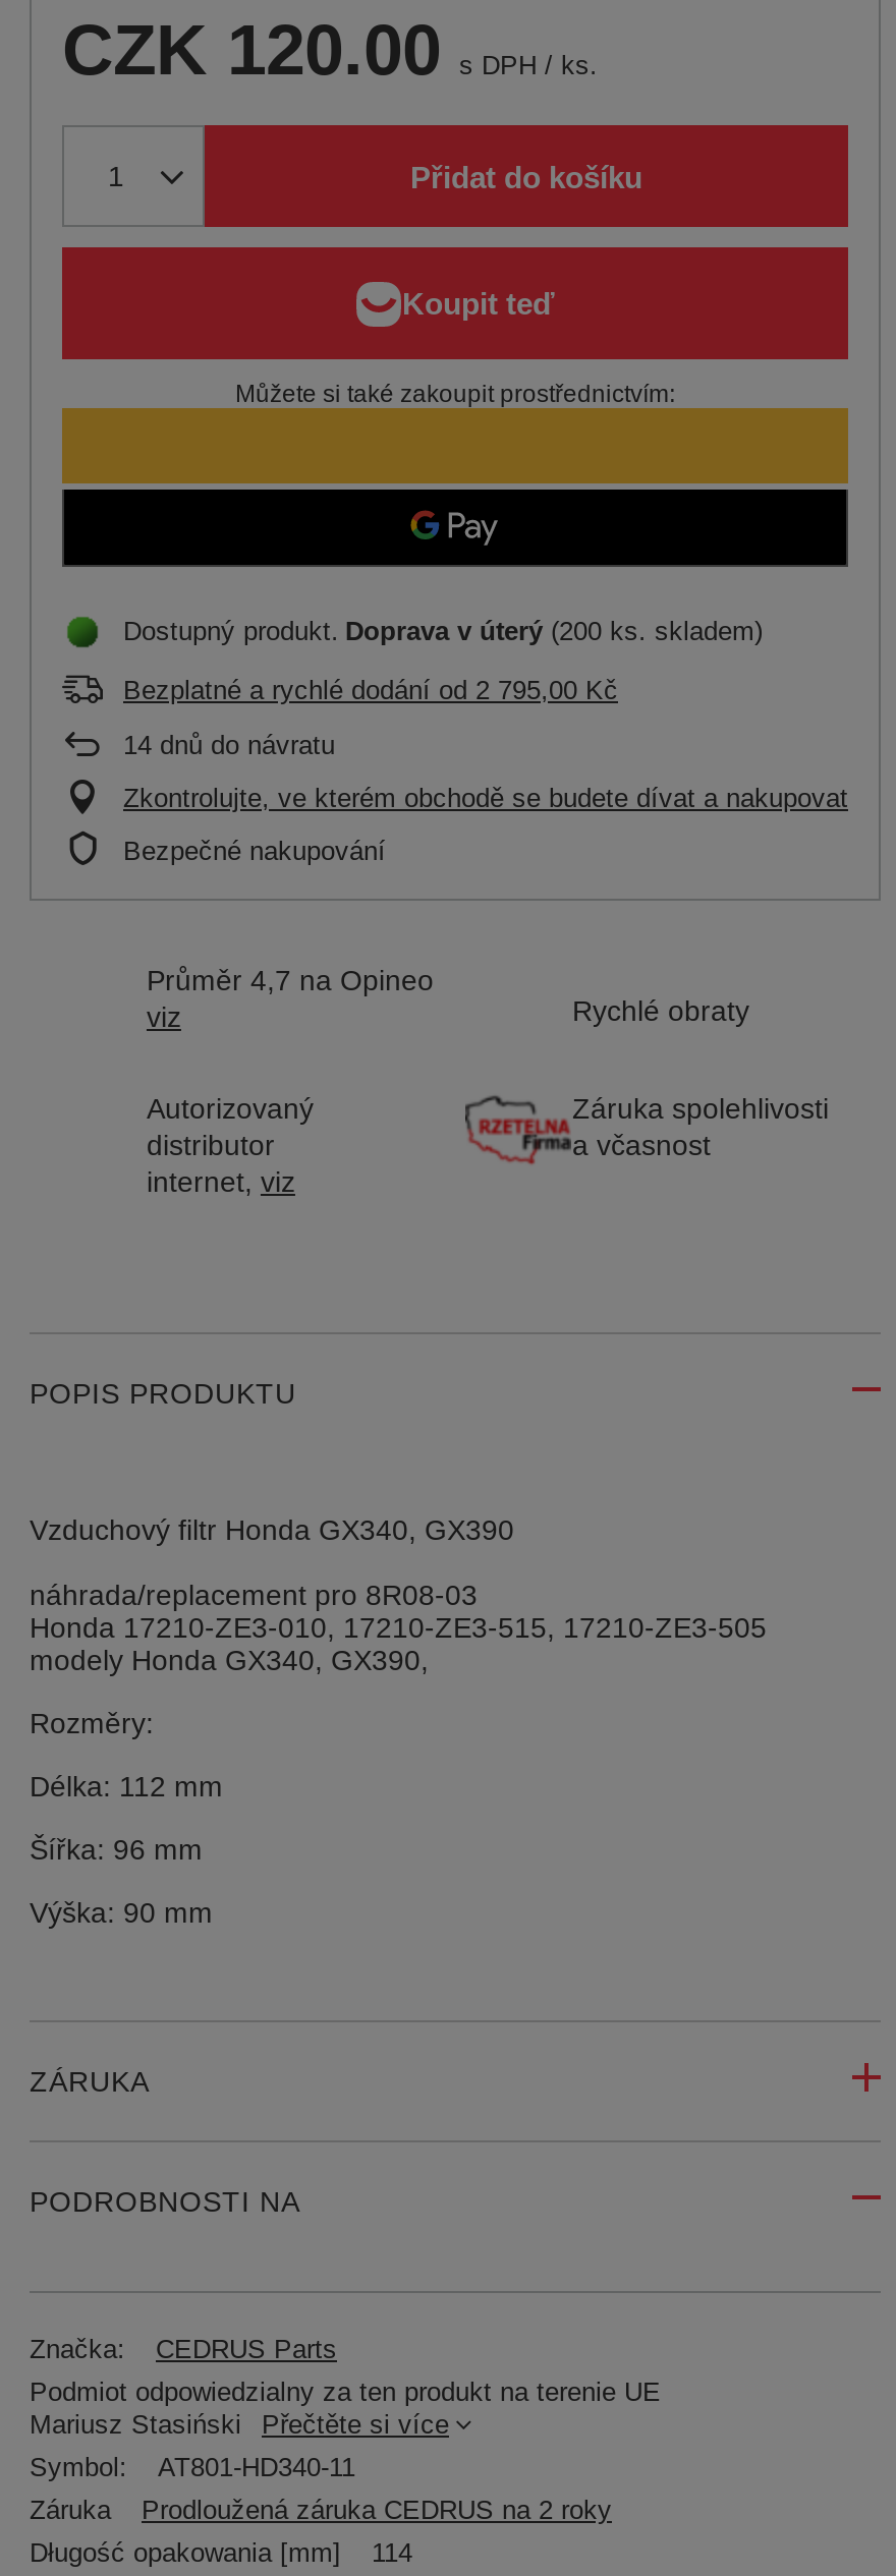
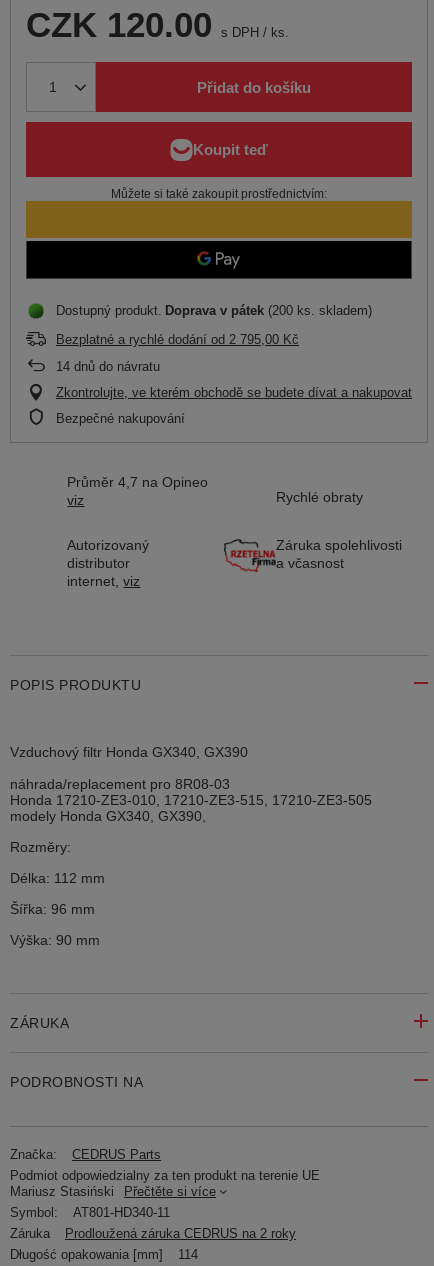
[123,616,763,646] Dostupný produkt Doprava v úterý (200 ks. skladem) -> [56,303,372,318] Dostupný produkt Doprava v pátek (200 ks. skladem)

